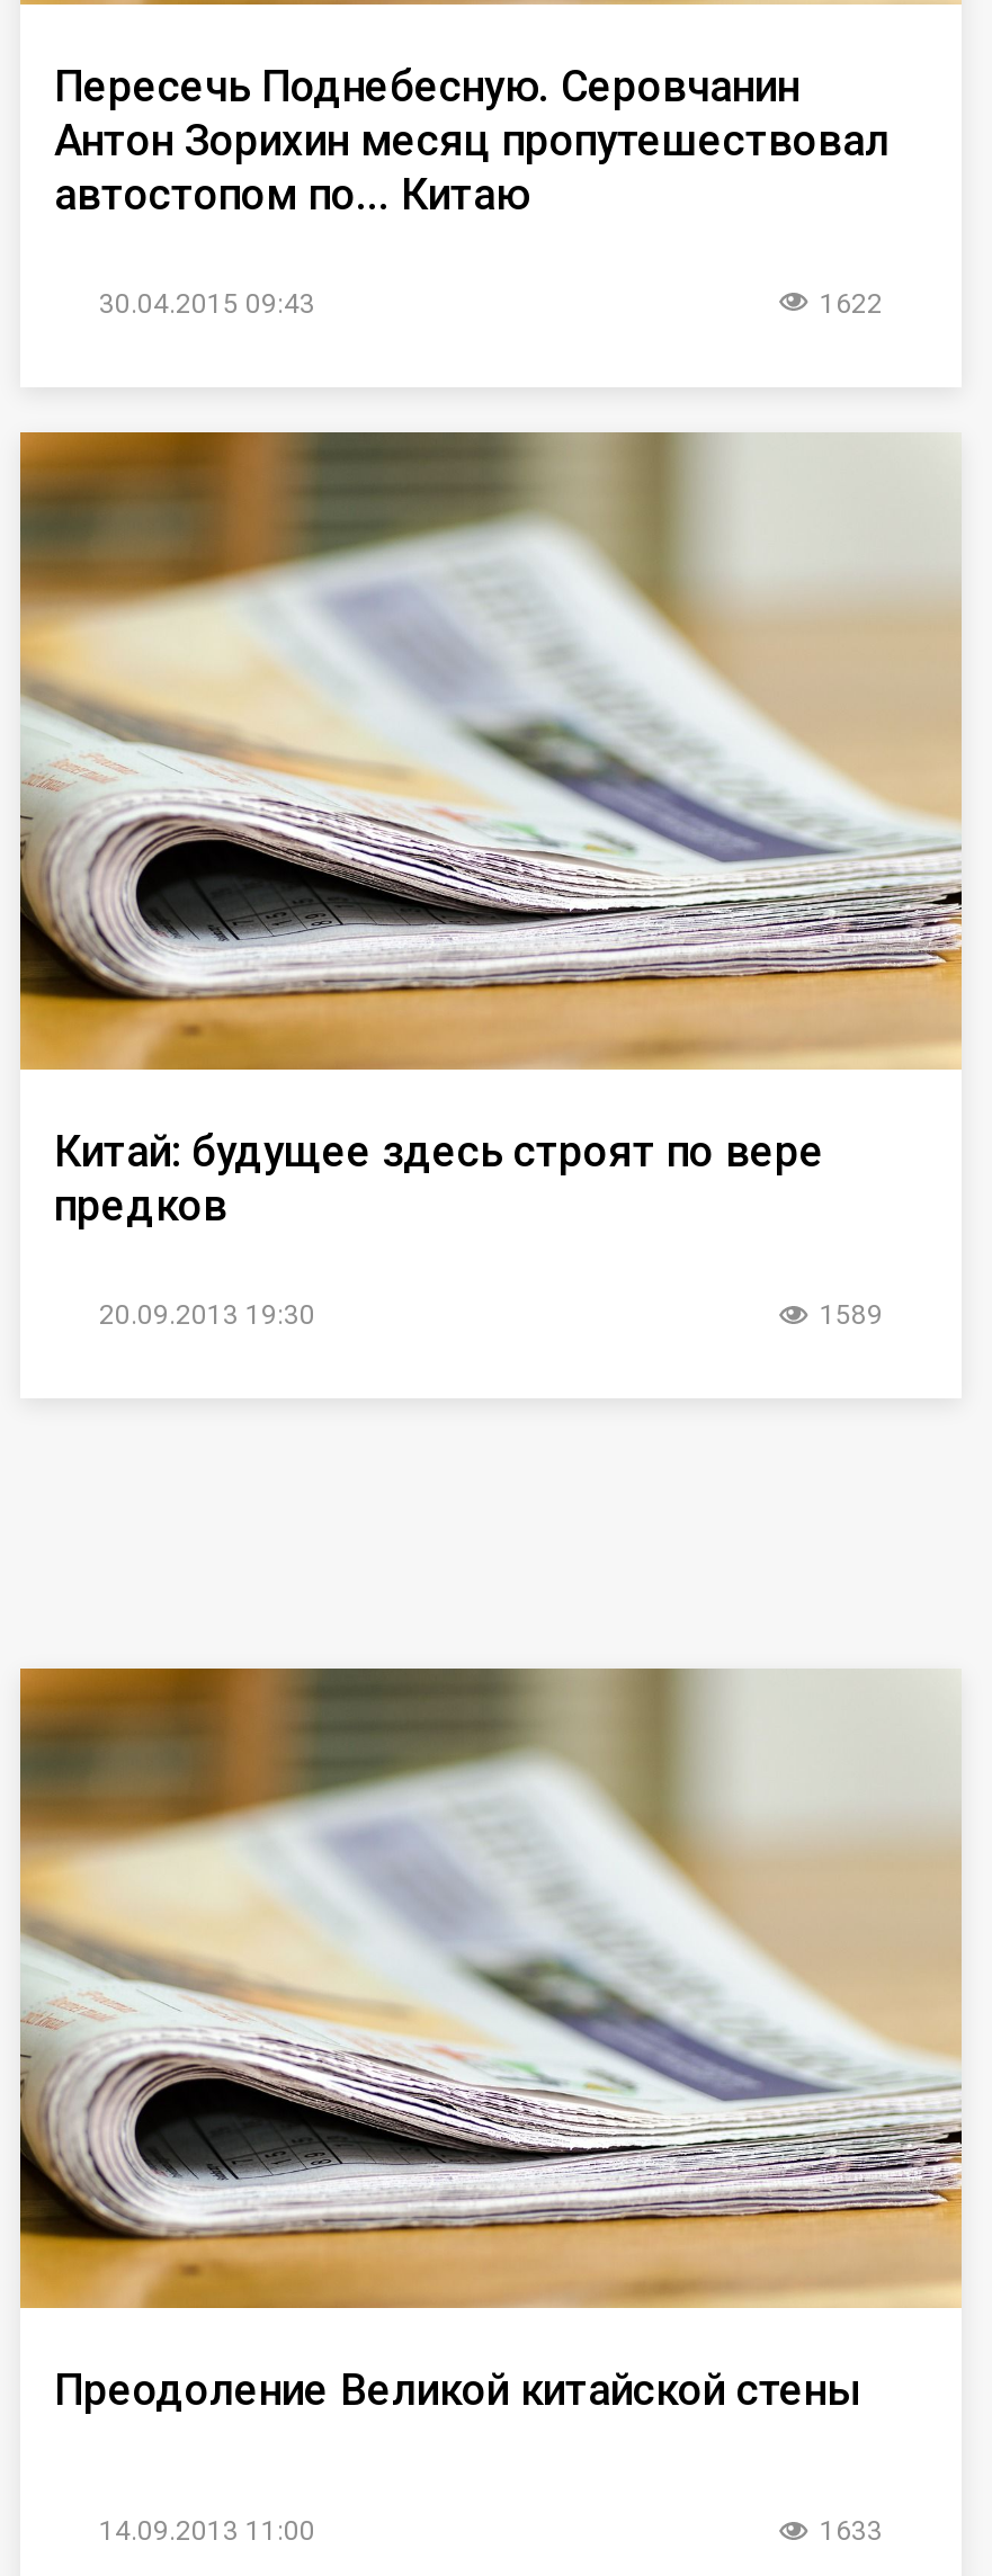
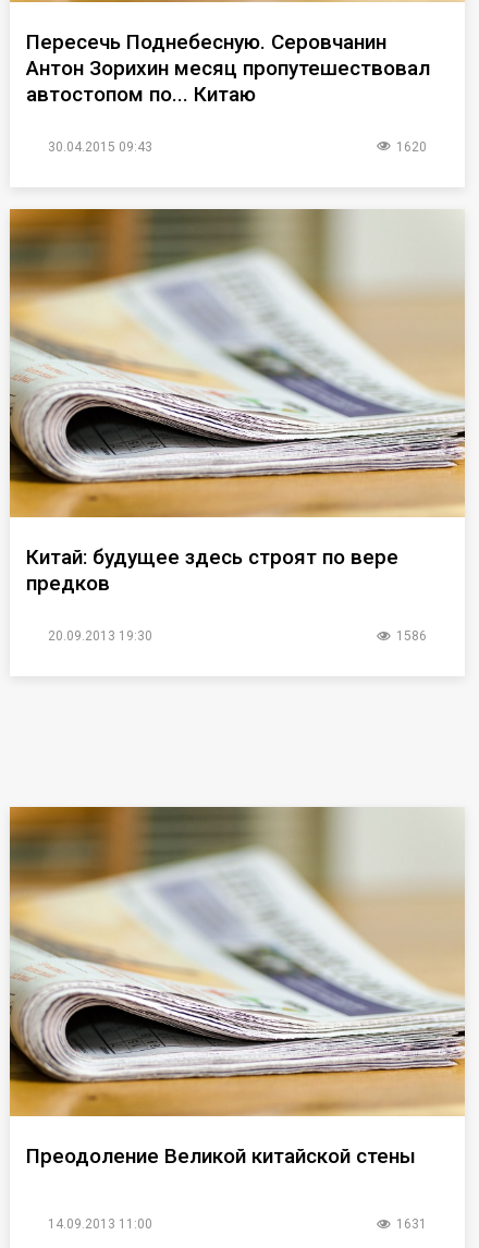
[820,288,883,320] 1622 -> [396,139,427,155] 1620
[820,1300,883,1331] 1589 -> [396,629,427,644] 1586
[820,2516,883,2547] 1633 -> [396,1217,427,1232] 1631

